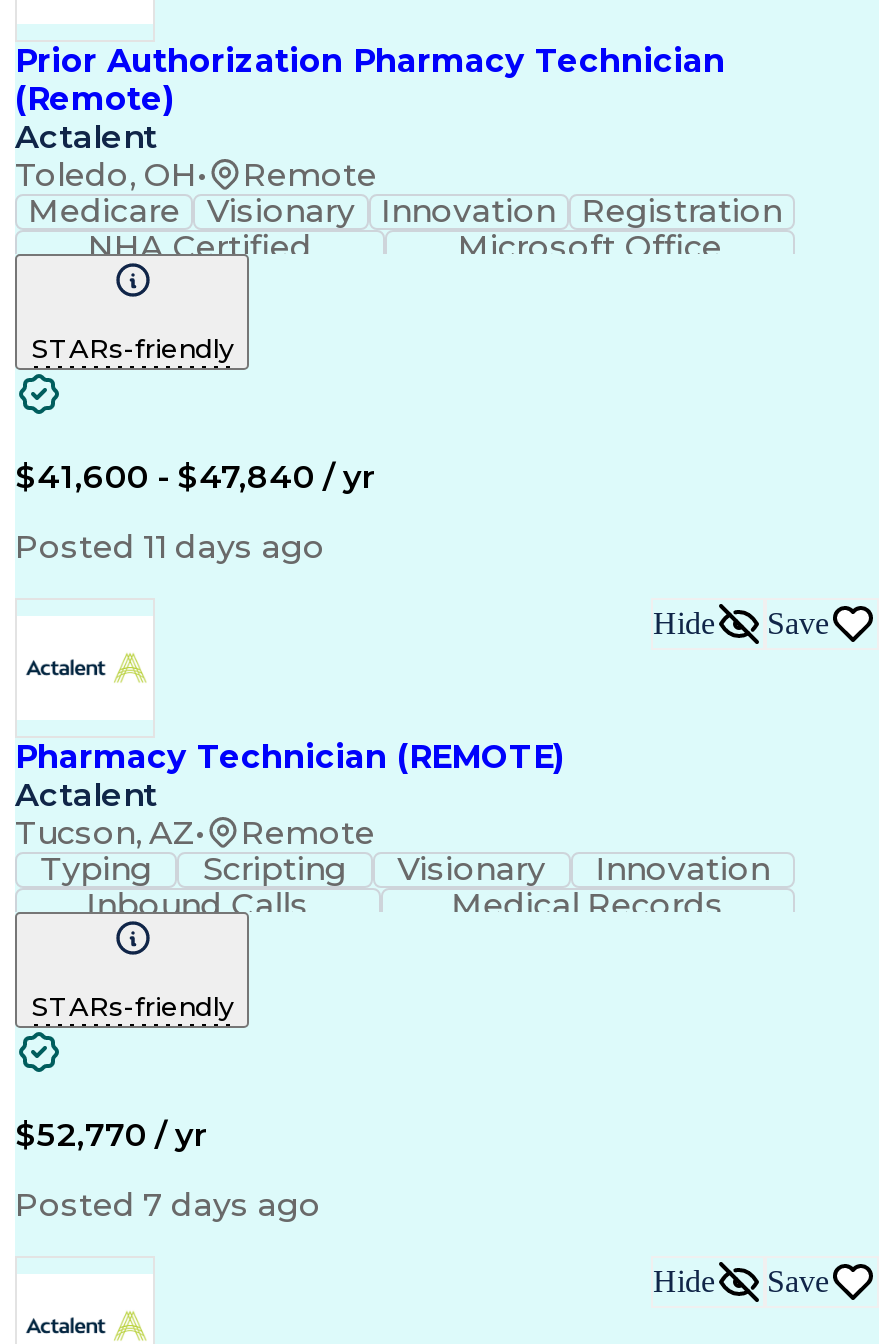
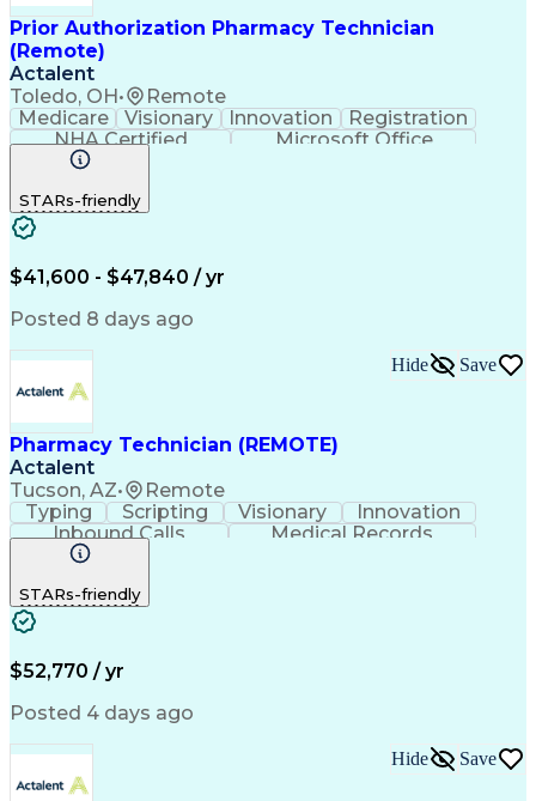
[15,528,325,566] Posted 11 days ago -> [10,308,194,330] Posted 8 days ago
[15,1187,321,1225] Posted 7 days ago -> [10,702,194,725] Posted 4 days ago

